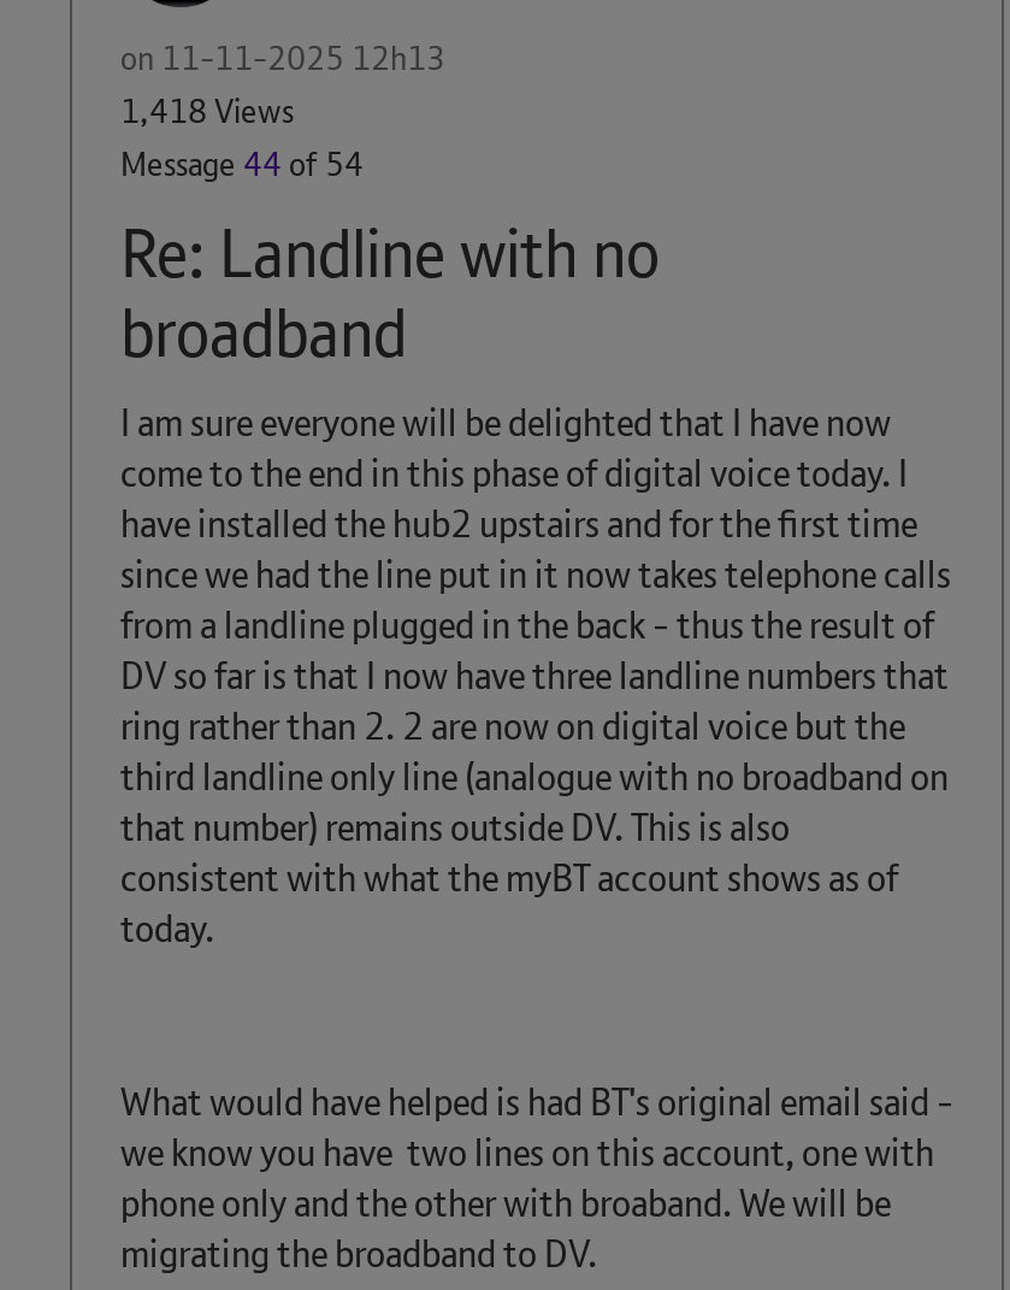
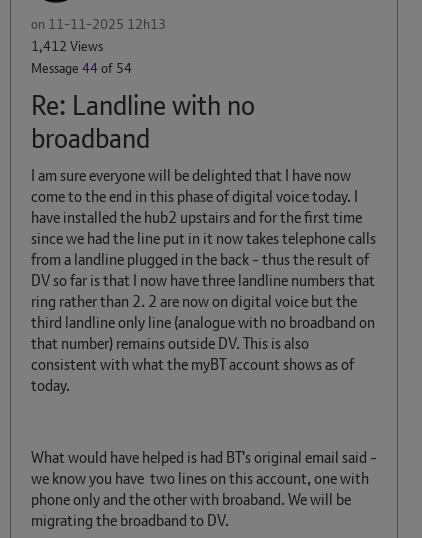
[120,88,294,131] 1,418 Views -> [31,36,103,54] 1,412 Views

